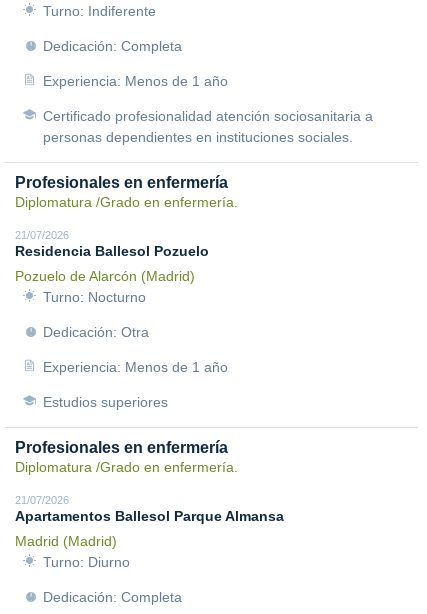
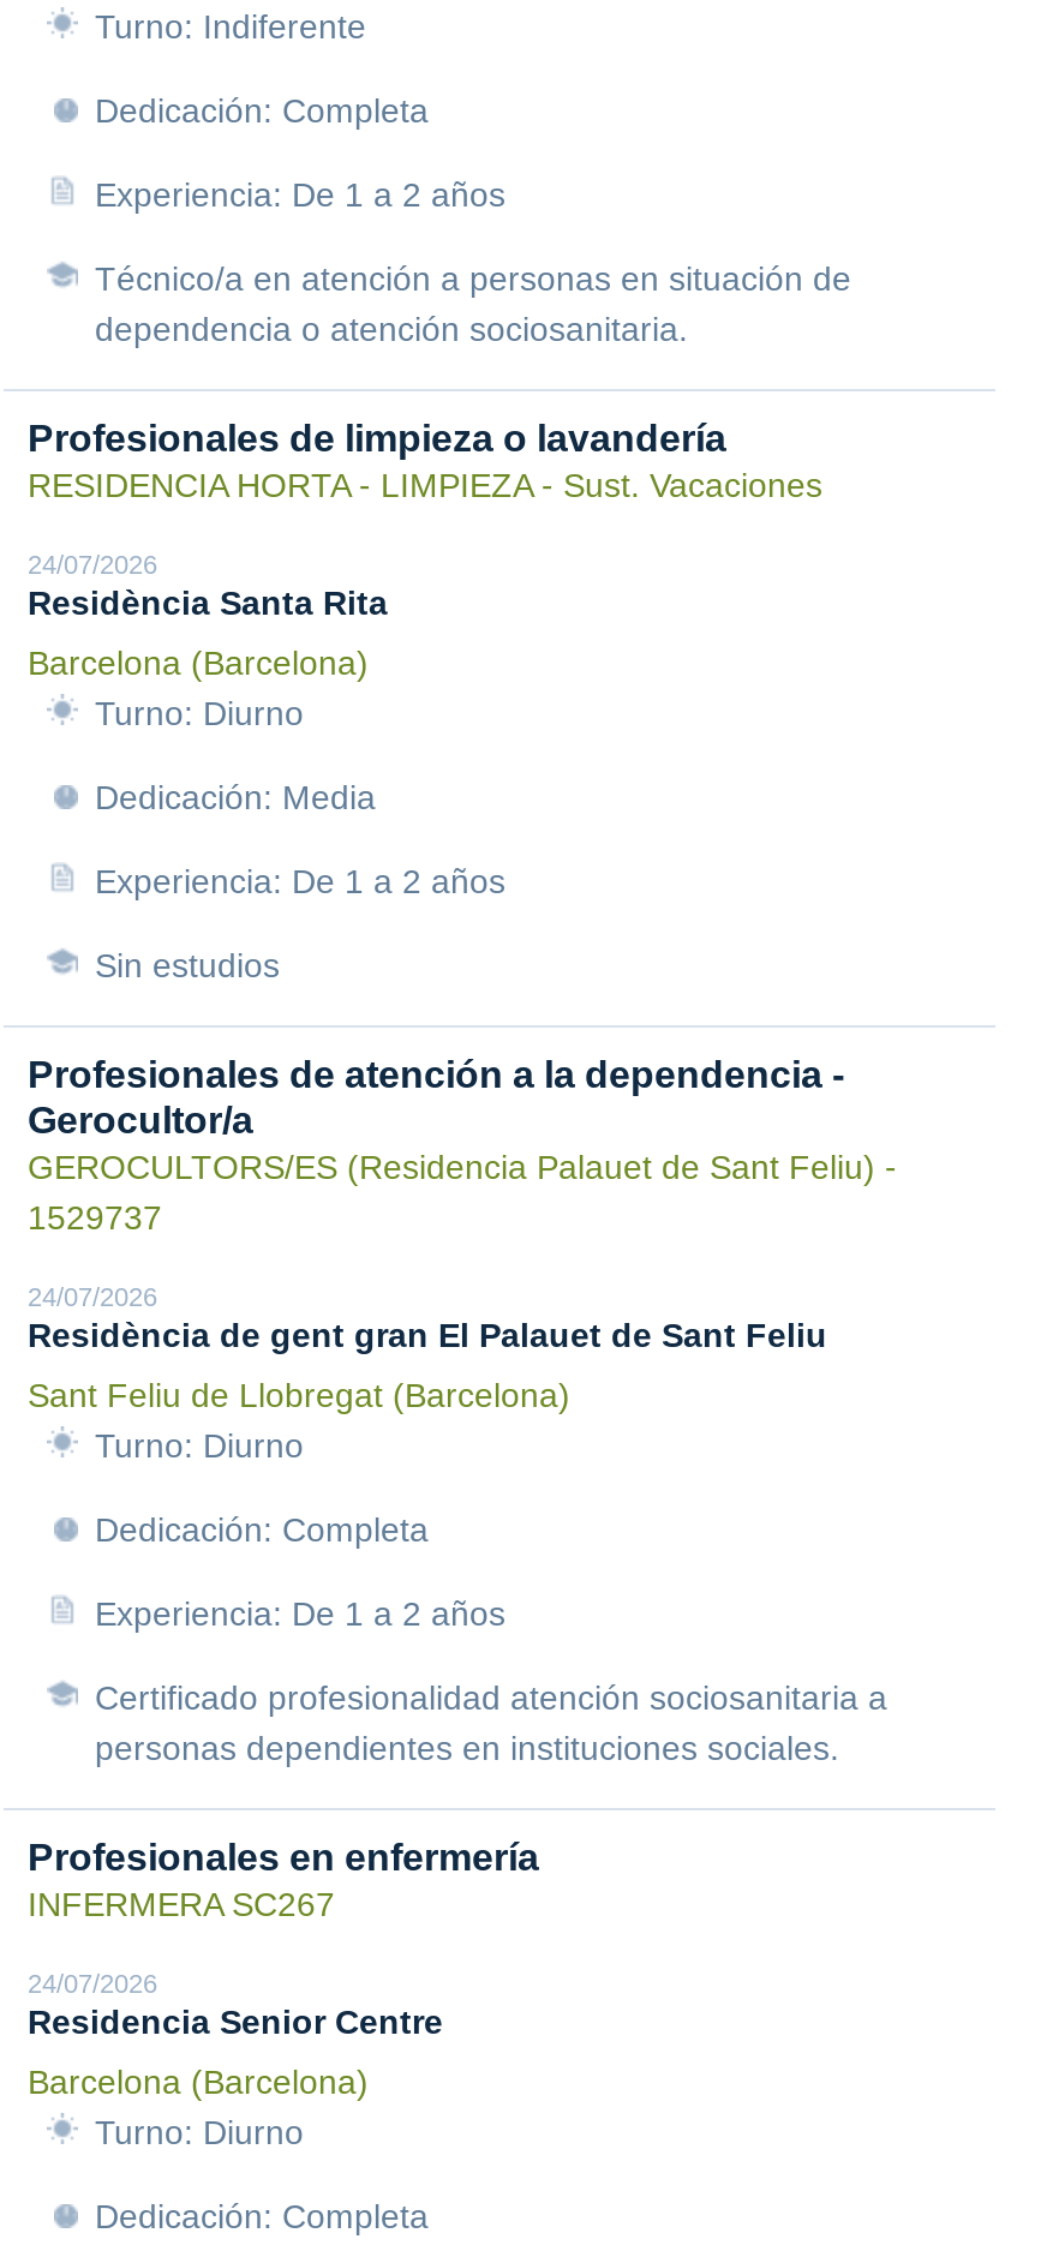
[43,73,228,89] Experiencia: Menos de 1 año -> [28,175,897,1633] Experiencia: De 1 a 2 años | Técnico/a en atención a personas en situación de | dependencia o atención sociosanitaria. | Profesionales de limpieza o lavandería | RESIDENCIA HORTA - LIMPIEZA - Sust. Vacaciones | 24/07/2026 | Residència Santa Rita | Barcelona (Barcelona) | Turno: Diurno | Dedicación: Media | Experiencia: De 1 a 2 años | Sin estudios | Profesionales de atención a la dependencia - | Gerocultor/a | GEROCULTORS/ES (Residencia Palauet de Sant Feliu) - | 1529737 | 24/07/2026 | Residència de gent gran El Palauet de Sant Feliu | Sant Feliu de Llobregat (Barcelona) | Turno: Diurno | Dedicación: Completa | Experiencia: De 1 a 2 años
moved [15,108,373,191] -> [28,1678,887,1878]: Certificado profesionalidad atención sociosanitaria a | personas dependientes en instituciones sociales. | Profesionales en enfermería
[15,194,284,549] Diplomatura /Grado en enfermería. | 21/07/2026 | Residencia Ballesol Pozuelo | Pozuelo de Alarcón (Madrid) | Turno: Nocturno | Dedicación: Otra | Experiencia: Menos de 1 año | Estudios superiores | Profesionales en enfermería | Diplomatura /Grado en enfermería. | 21/07/2026 | Apartamentos Ballesol Parque Almansa | Madrid (Madrid) -> [28,1885,443,2101] INFERMERA SC267 | 24/07/2026 | Residencia Senior Centre | Barcelona (Barcelona)

